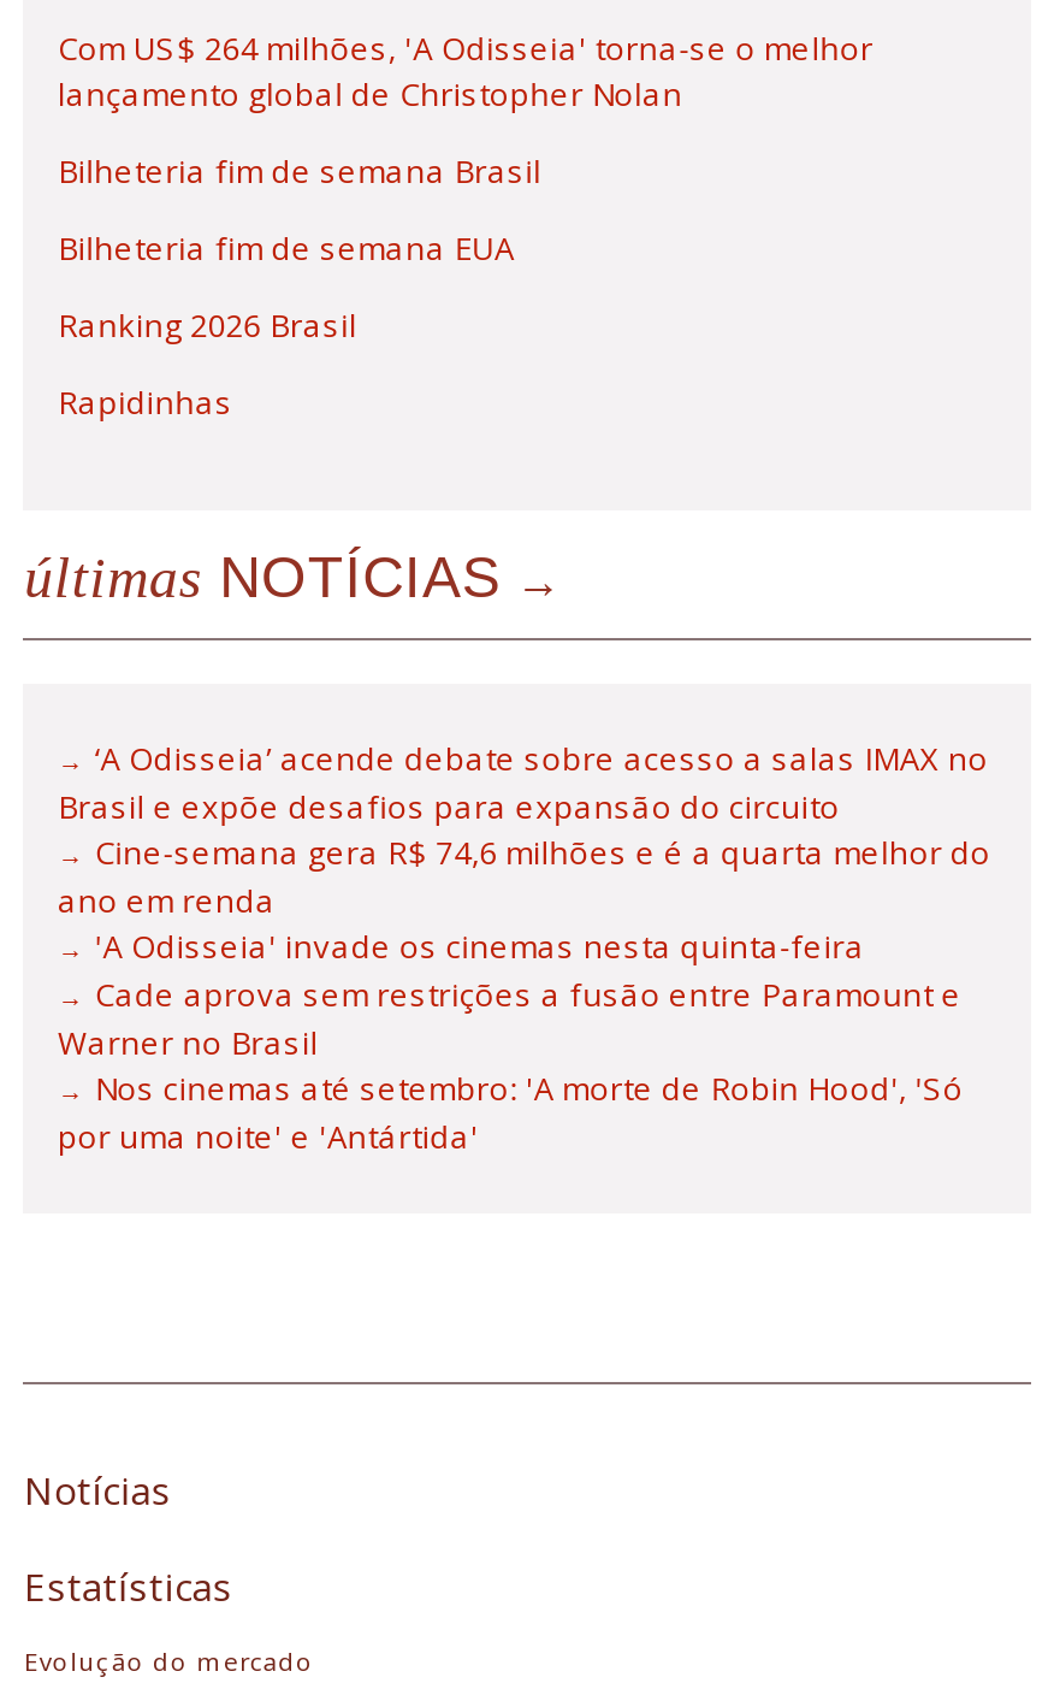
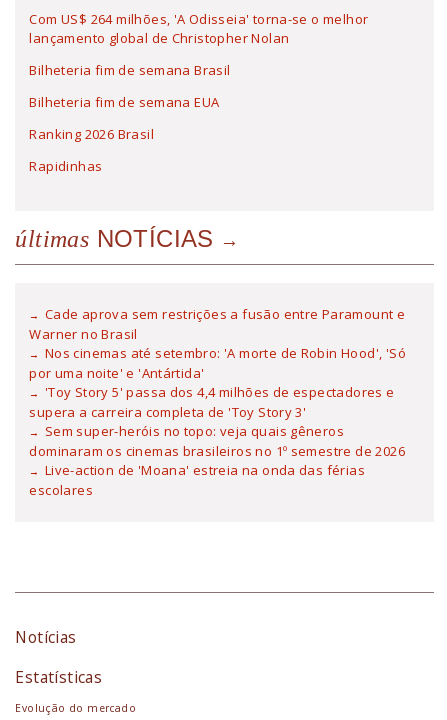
[58,736,991,967] ‘A Odisseia’ acende debate sobre acesso a salas IMAX no | Brasil e expõe desafios para expansão do circuito | Cine-semana gera R$ 74,6 milhões e é a quarta melhor do | ano em renda | 'A Odisseia' invade os cinemas nesta quinta-feira -> none
moved [58,972,964,1158] -> [29,305,406,382]: Cade aprova sem restrições a fusão entre Paramount e | Warner no Brasil | Nos cinemas até setembro: 'A morte de Robin Hood', 'Só | por uma noite' e 'Antártida'
none -> [29,383,405,499] 'Toy Story 5' passa dos 4,4 milhões de espectadores e | supera a carreira completa de 'Toy Story 3' | Sem super-heróis no topo: veja quais gêneros | dominaram os cinemas brasileiros no 1º semestre de 2026 | Live-action de 'Moana' estreia na onda das férias | escolares

